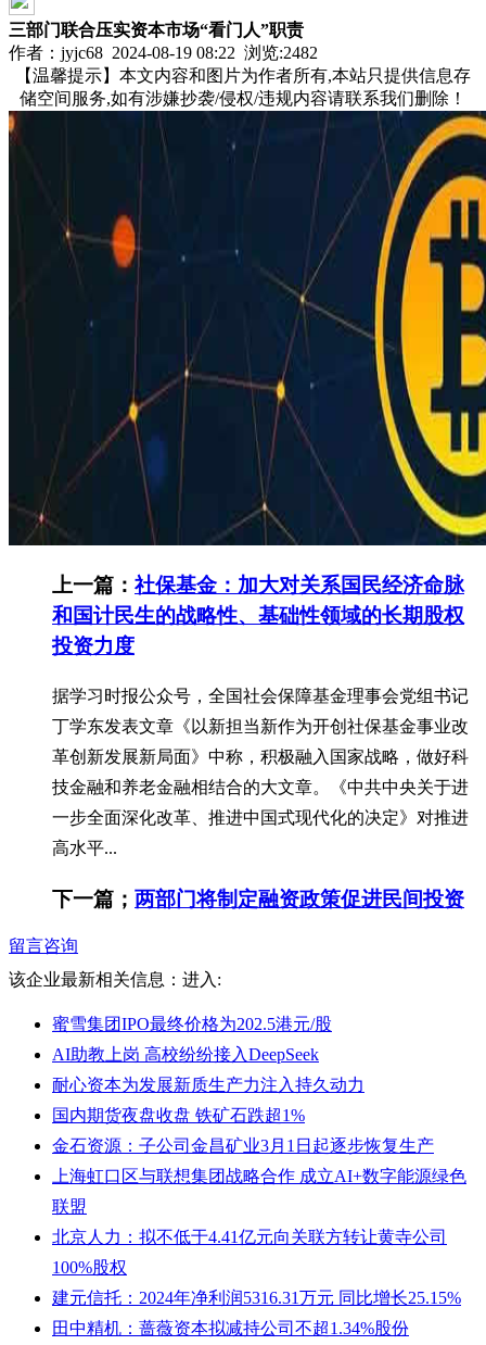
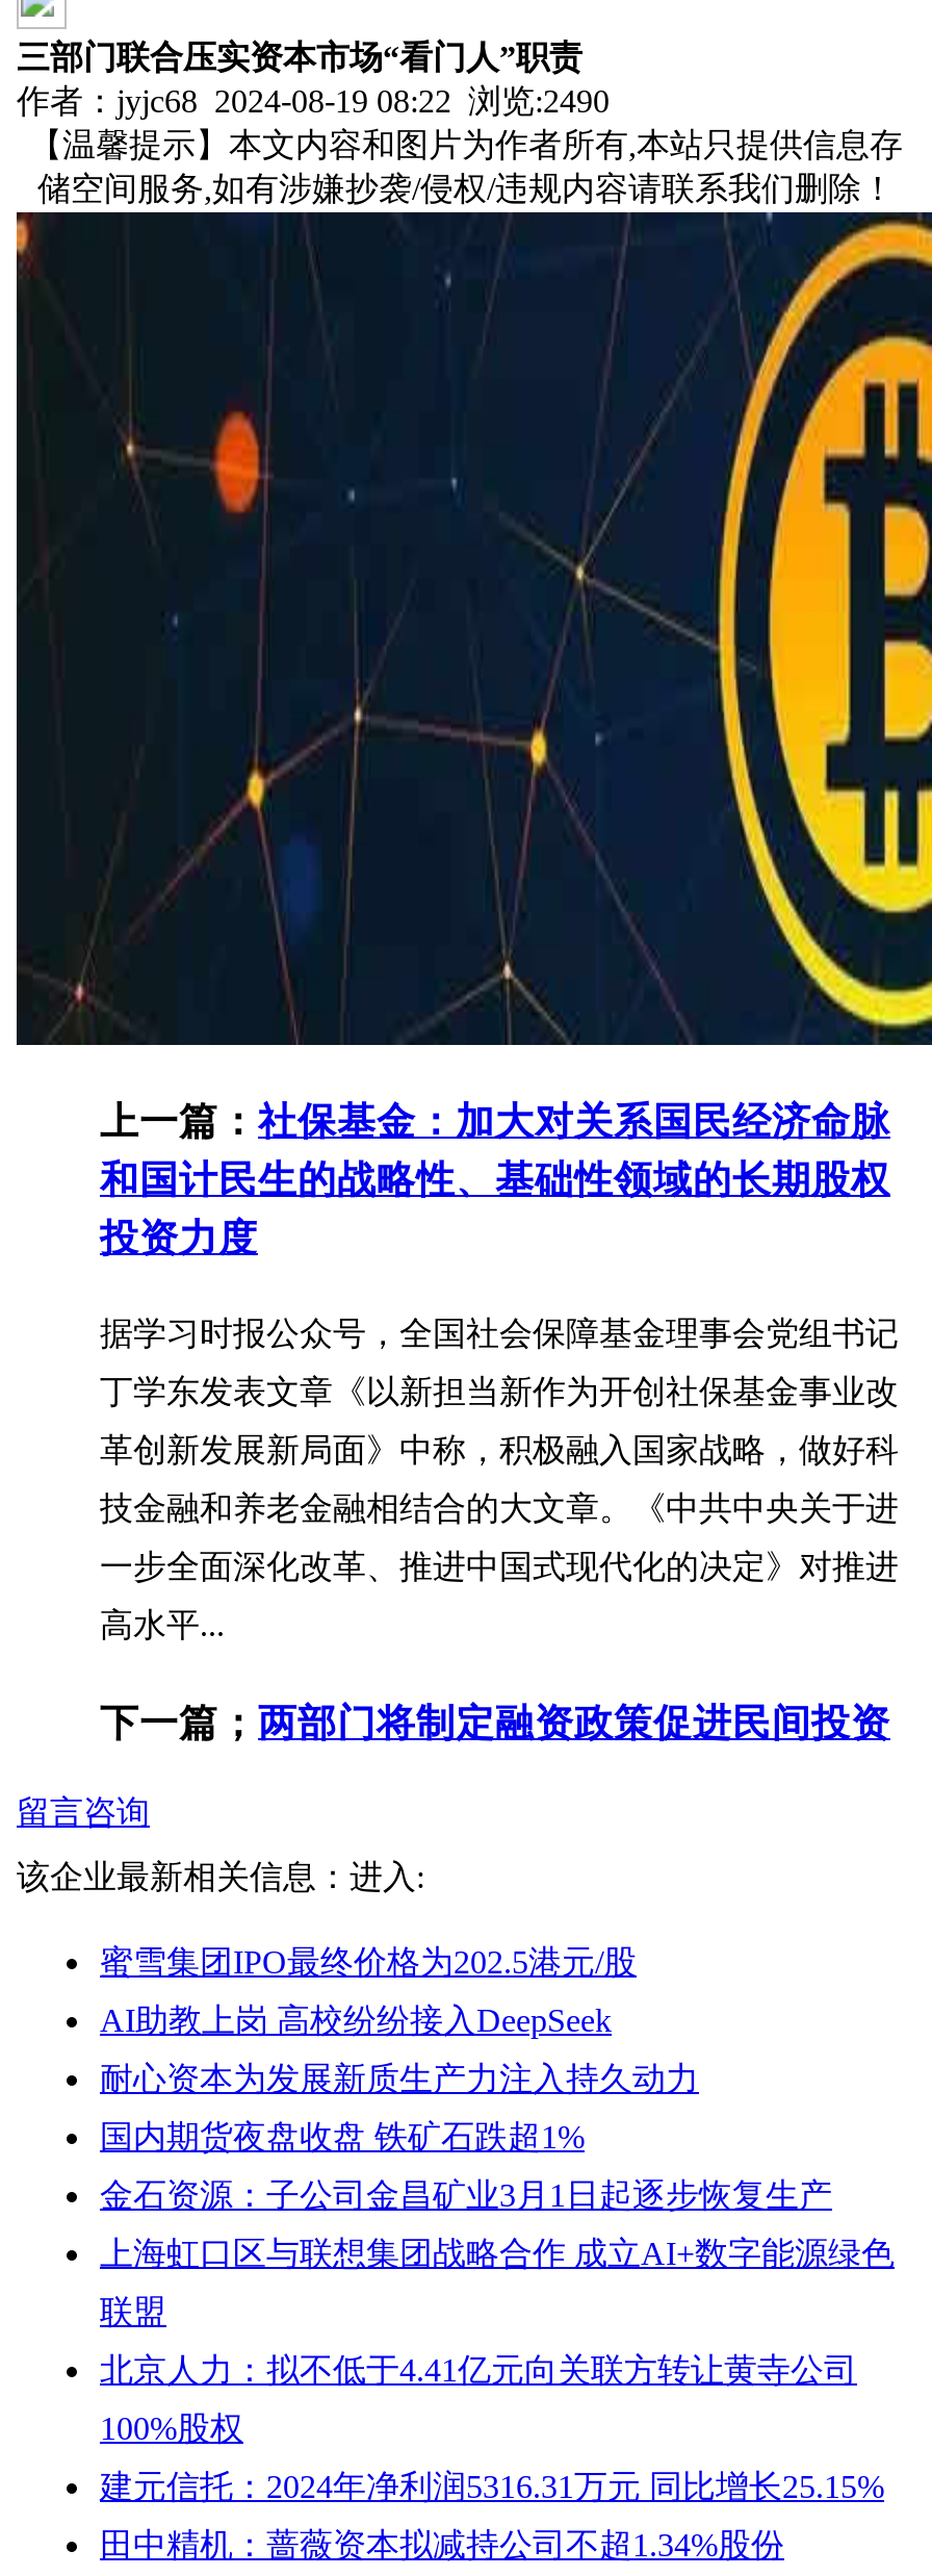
[9,43,318,62] 作者：jyjc68 2024-08-19 08:22 浏览:2482 -> [17,83,610,119] 作者：jyjc68 2024-08-19 08:22 浏览:2490

